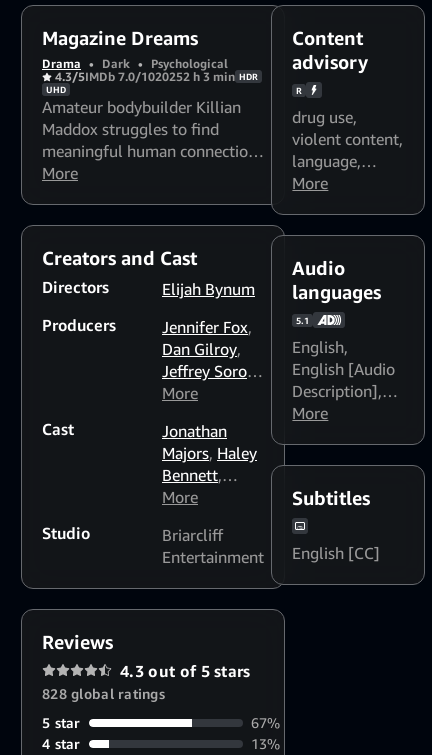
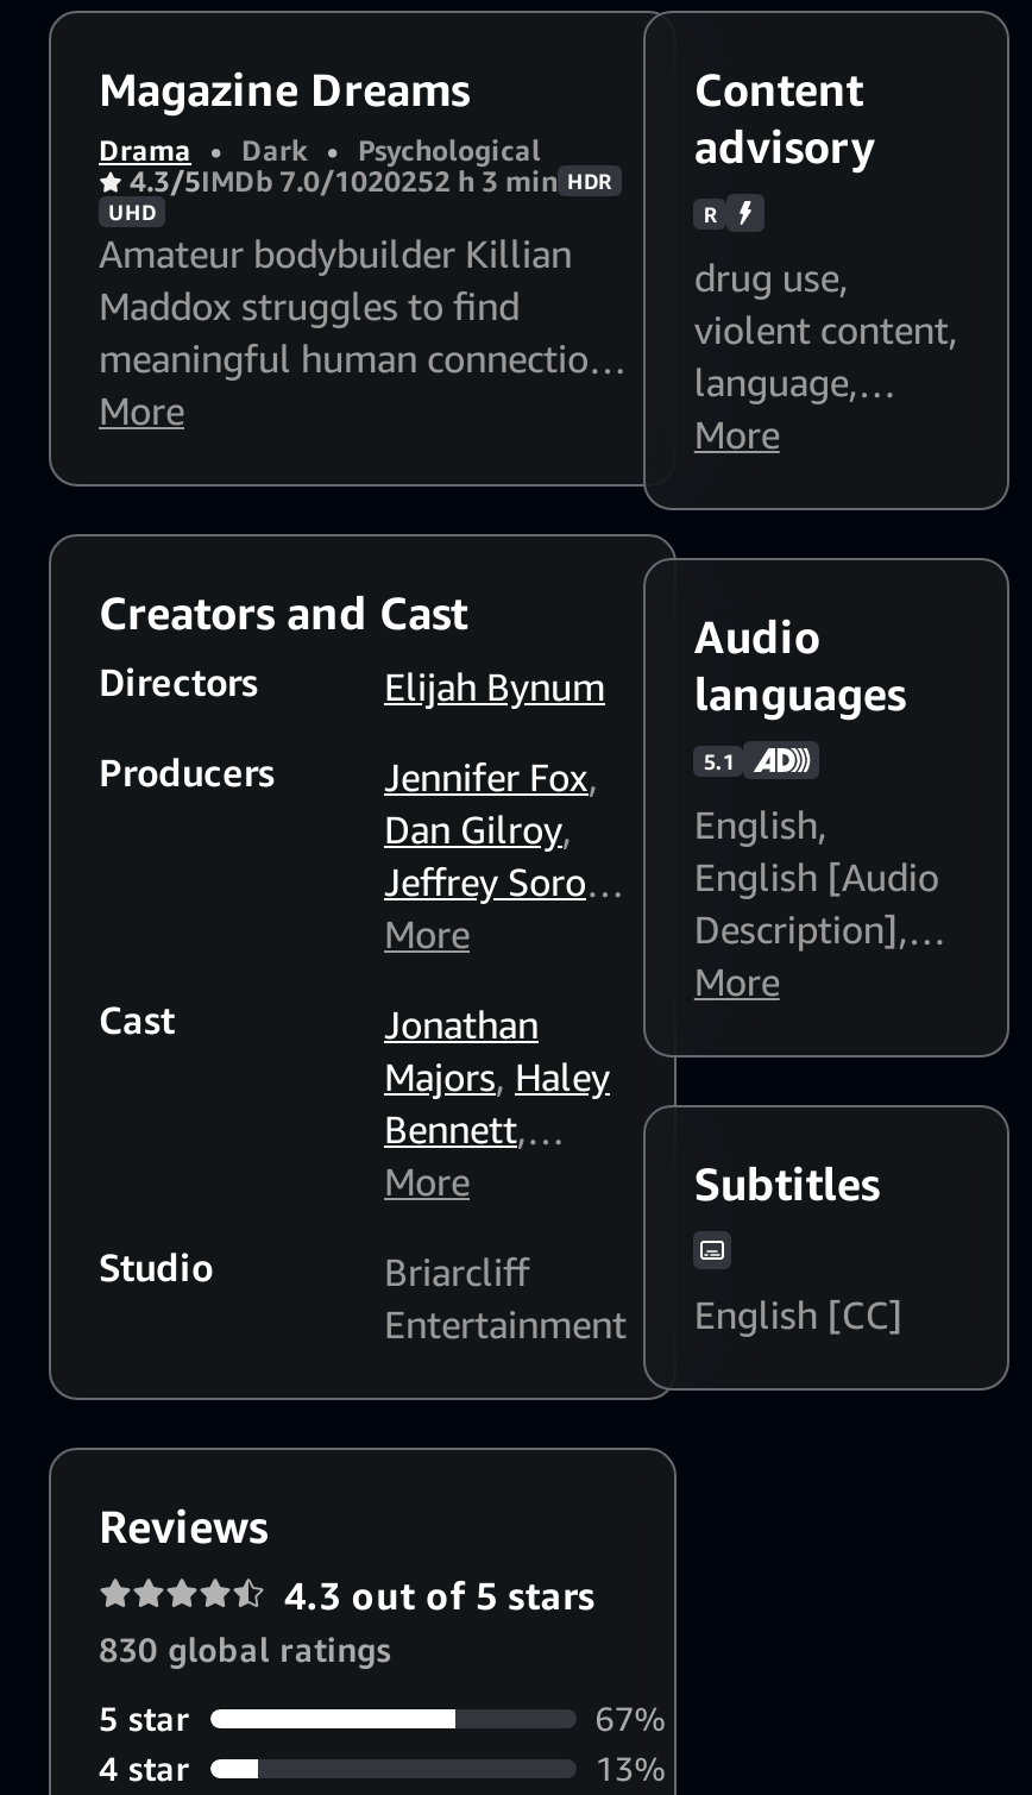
[42,685,165,702] 828 global ratings -> [99,1629,391,1670] 830 global ratings

